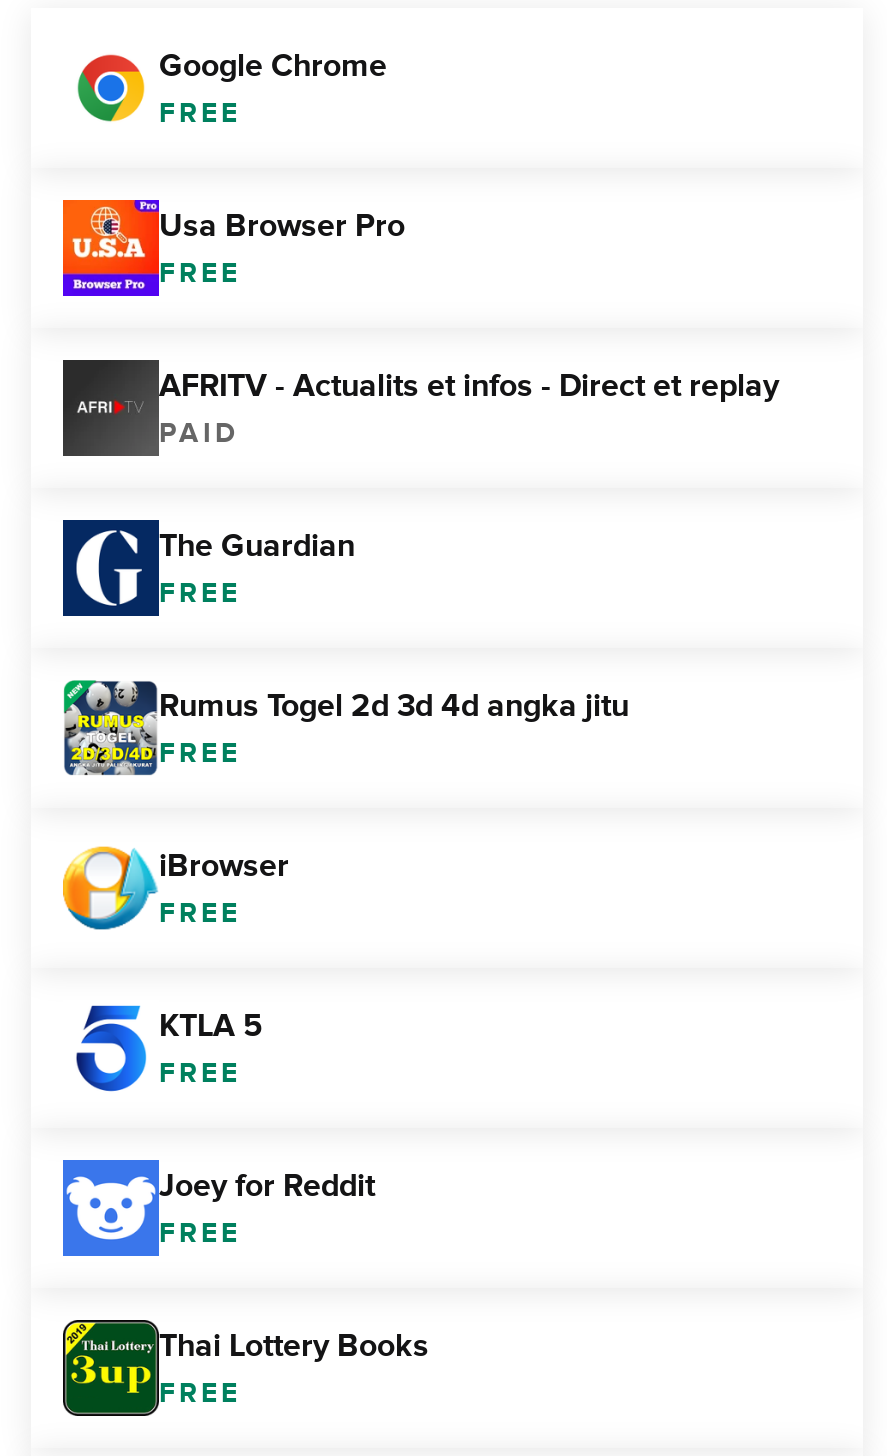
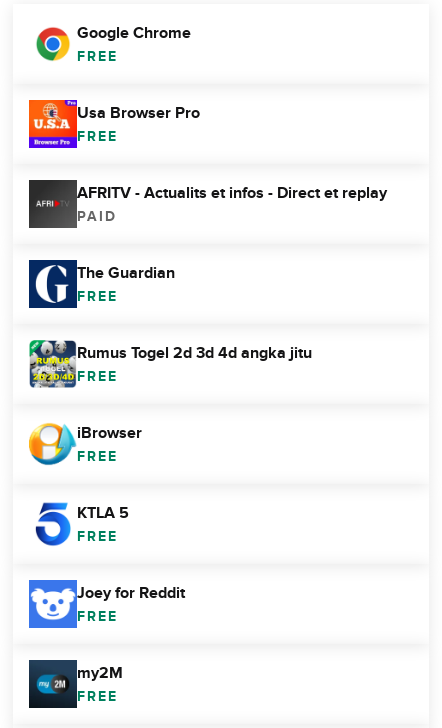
[63,1320,429,1416] [image] | Thai Lottery Books -> [28,659,123,709] [image] | my2M

